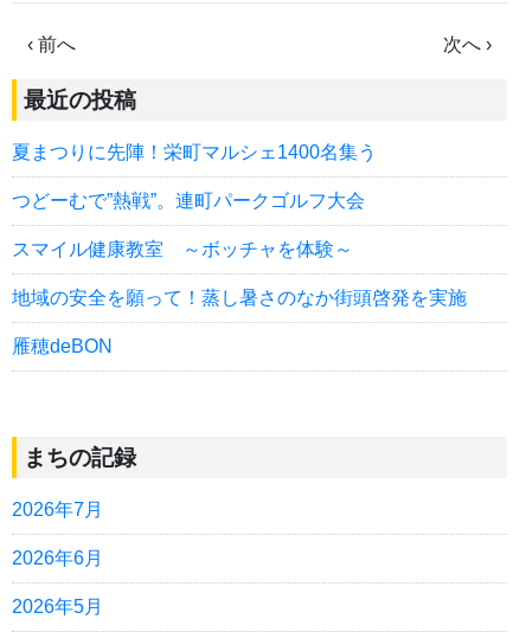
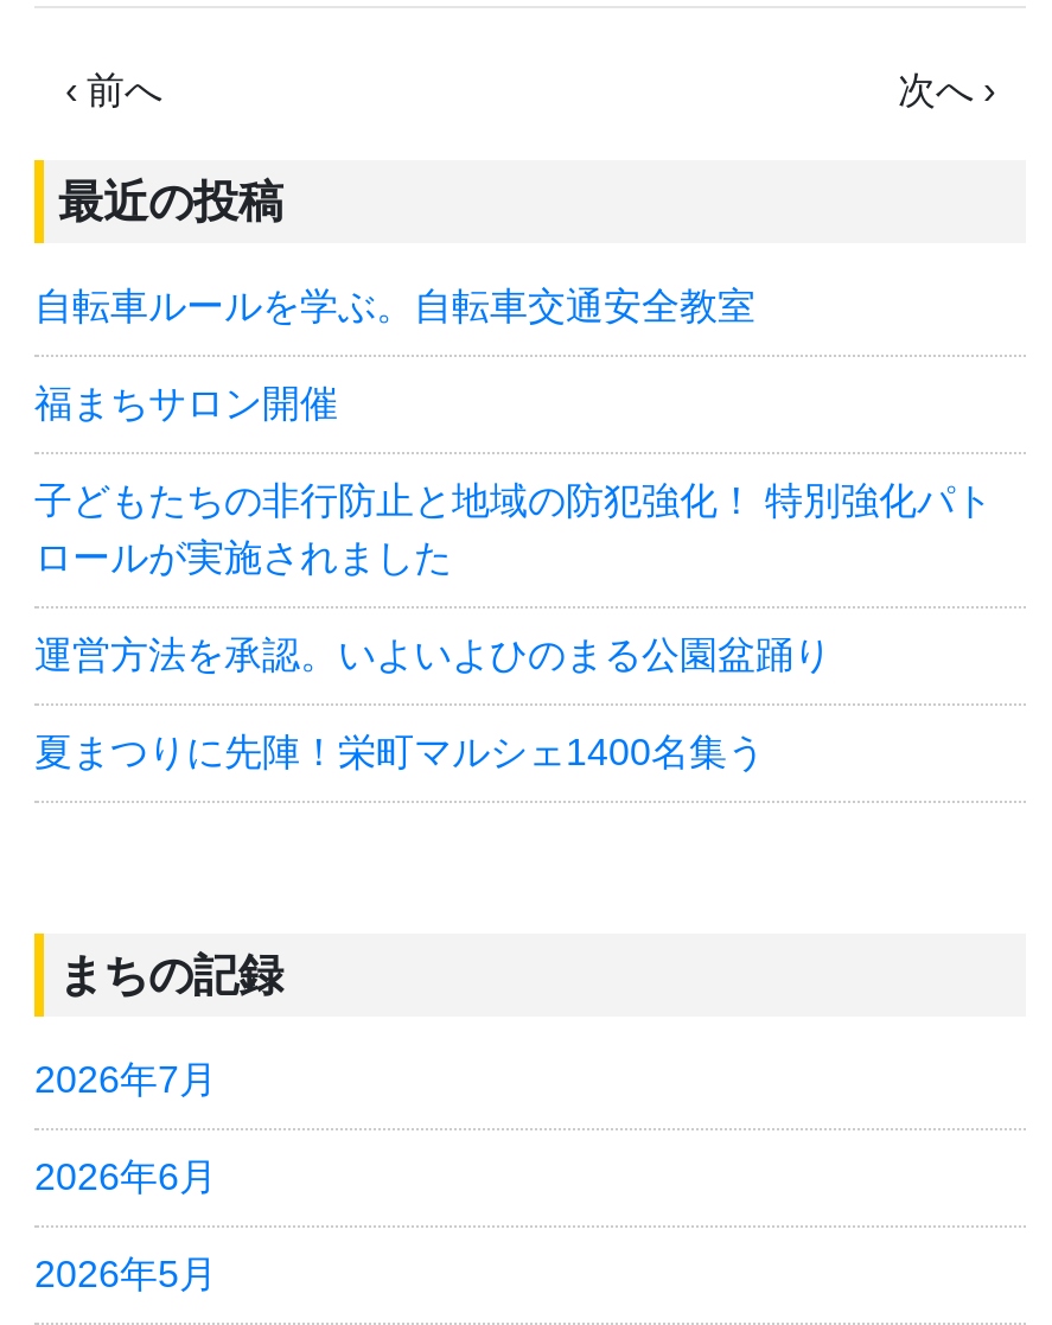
none -> [34,287,993,676] 自転車ルールを学ぶ。自転車交通安全教室 | 福まちサロン開催 | 子どもたちの非行防止と地域の防犯強化！ 特別強化パト | ロールが実施されました | 運営方法を承認。いよいよひのまる公園盆踊り
moved [12,142,377,163] -> [34,733,765,773]: 夏まつりに先陣！栄町マルシェ1400名集う
[12,191,467,357] つどーむで”熱戦”。連町パークゴルフ大会 | スマイル健康教室 ～ボッチャを体験～ | 地域の安全を願って！蒸し暑さのなか街頭啓発を実施 | 雁穂deBON -> none

